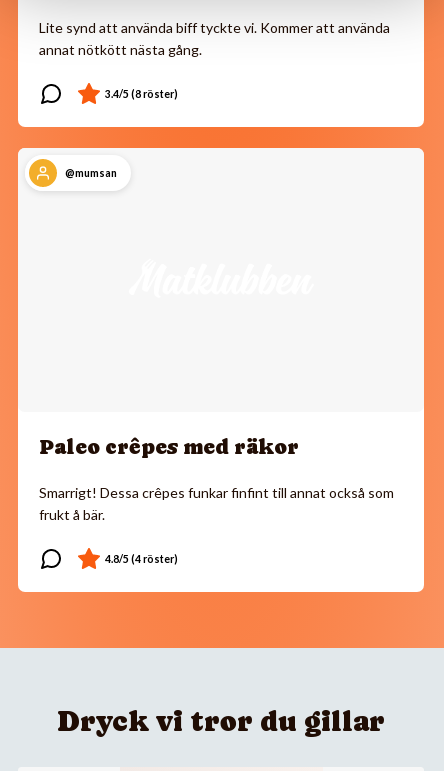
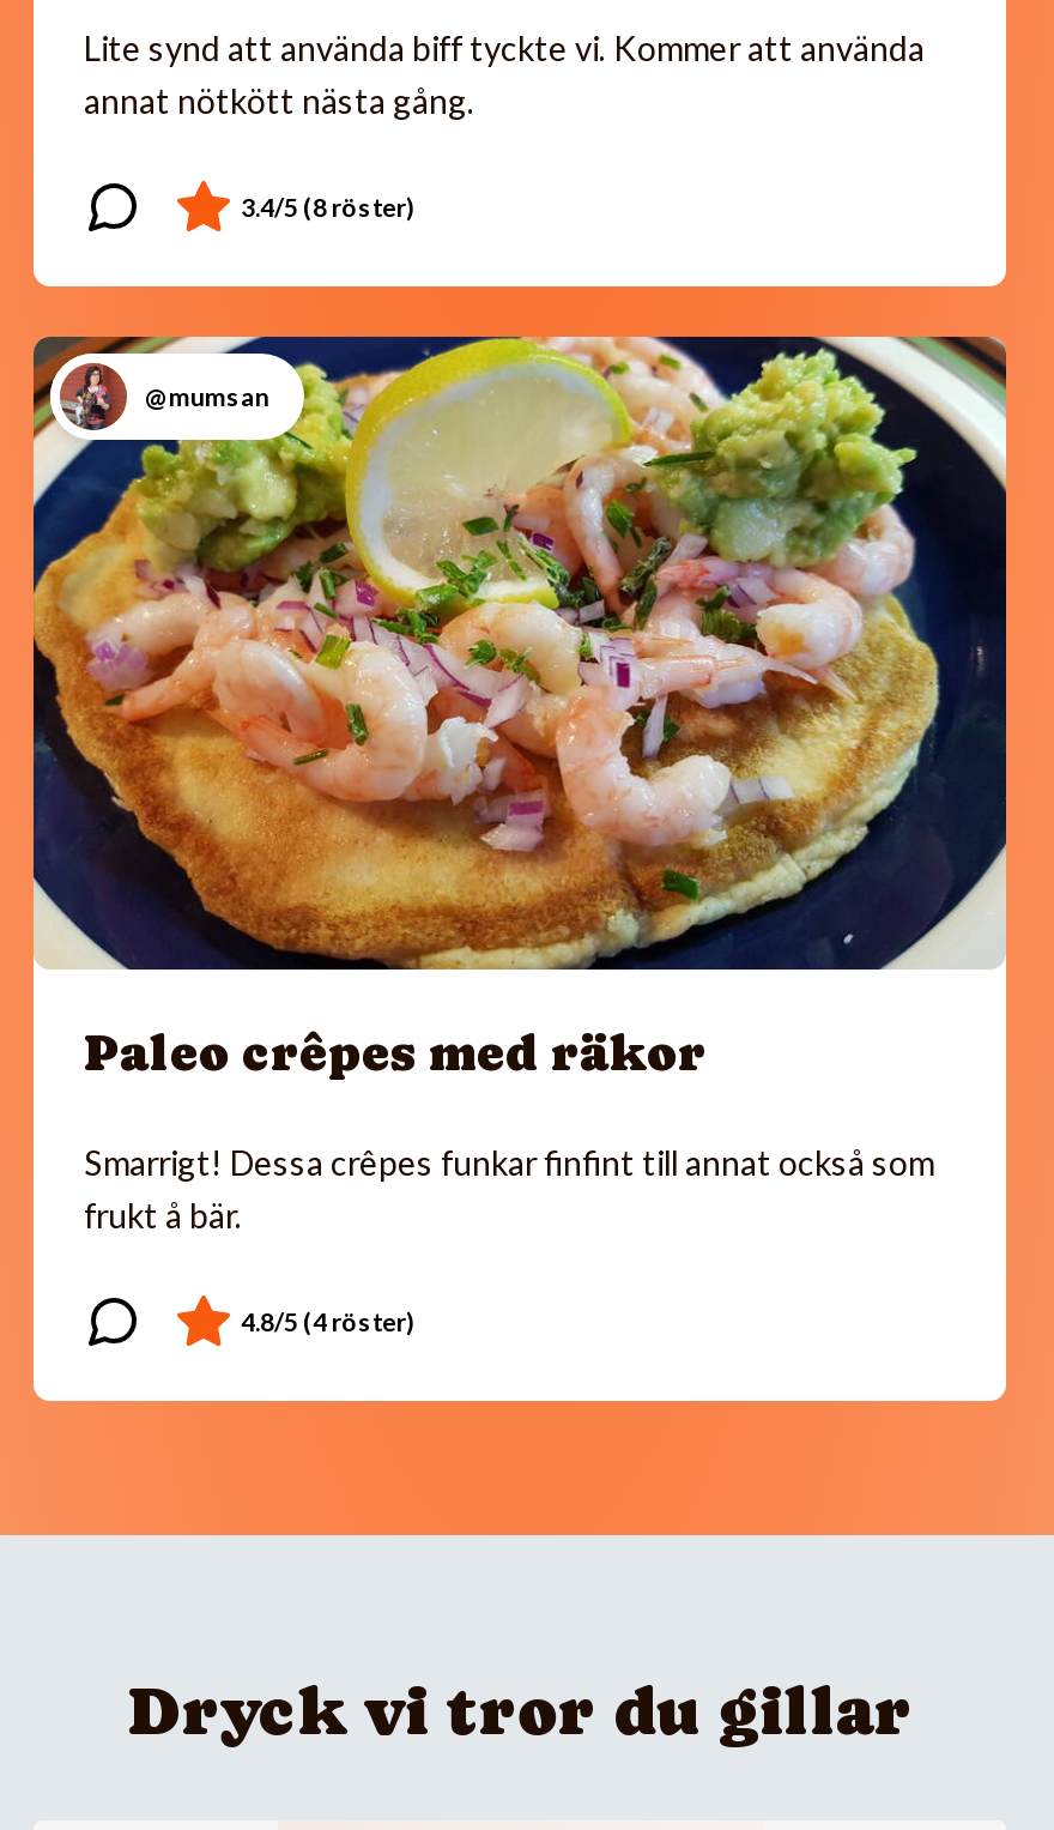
none -> [31,334,1008,972] [image]

